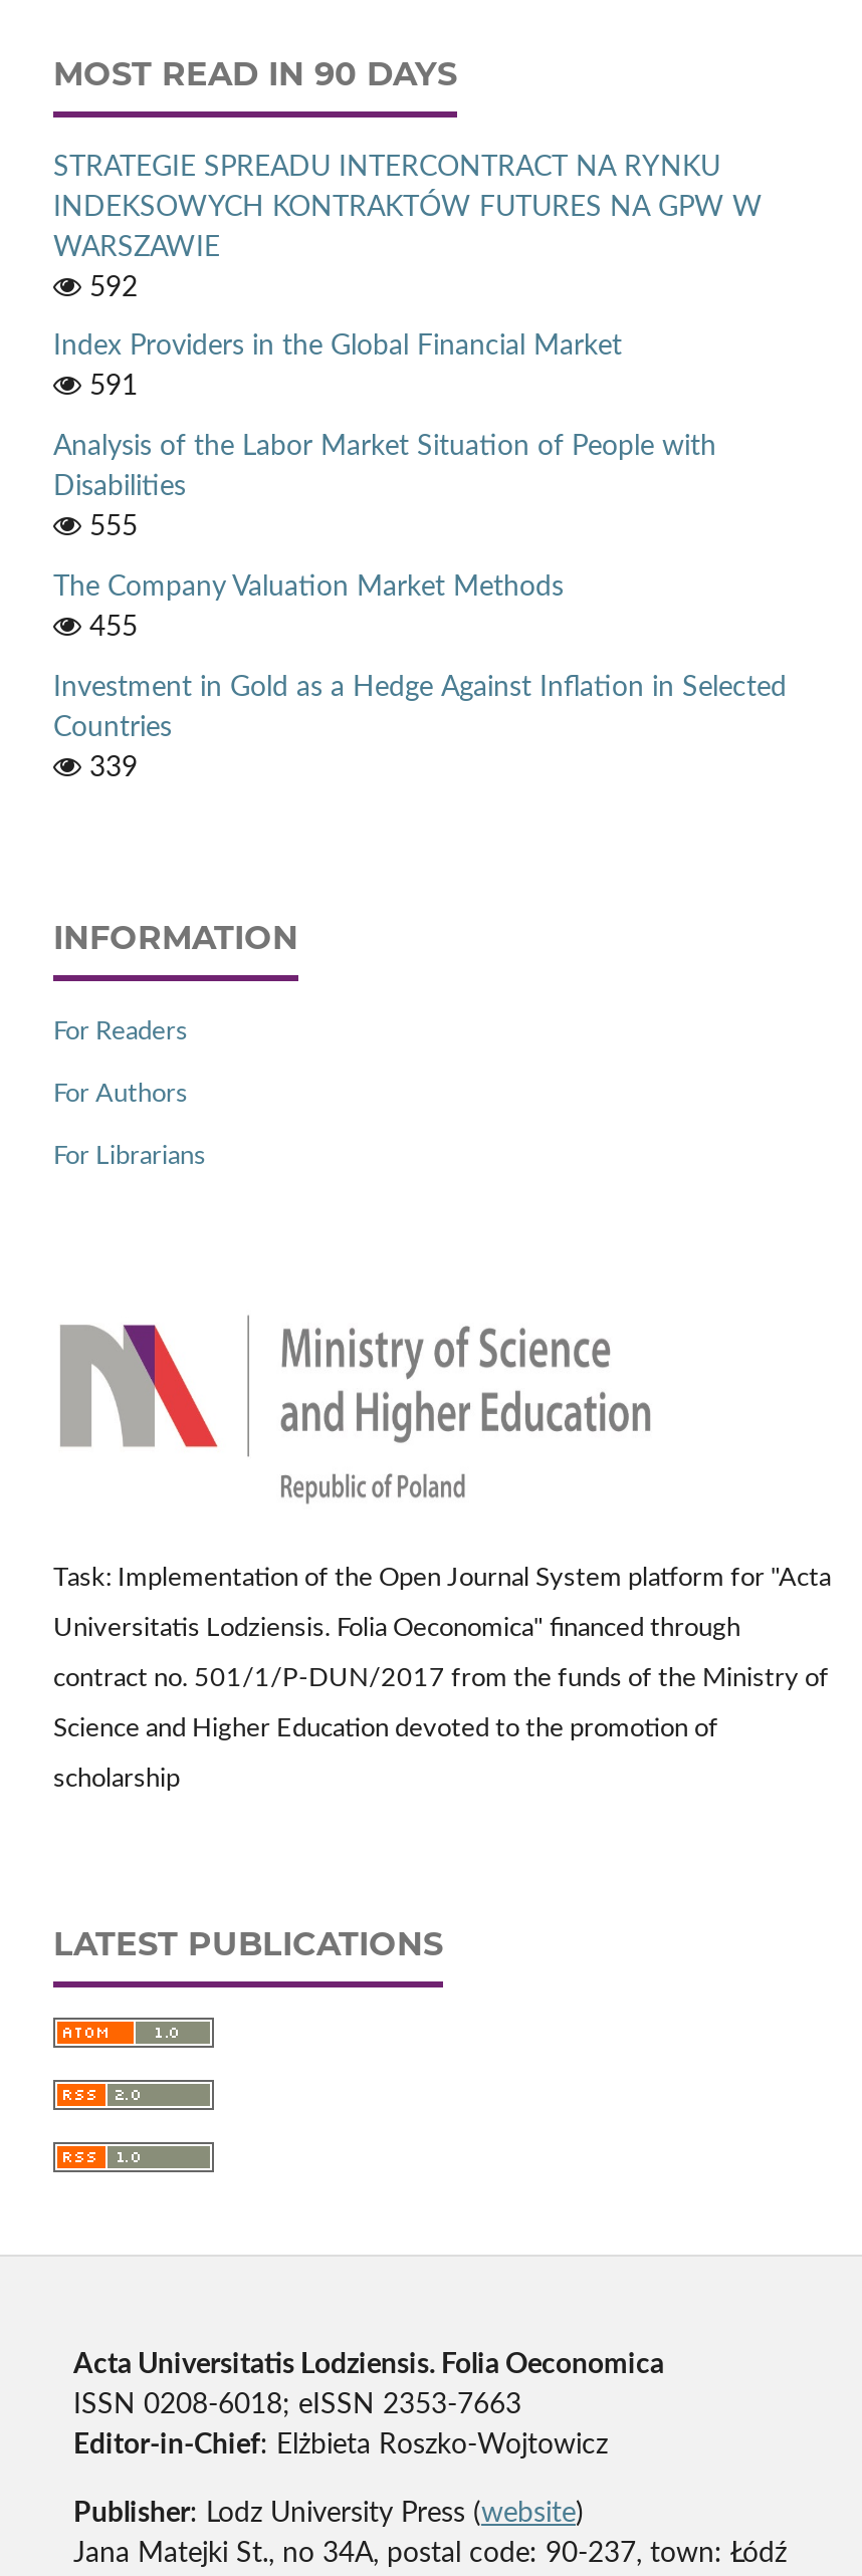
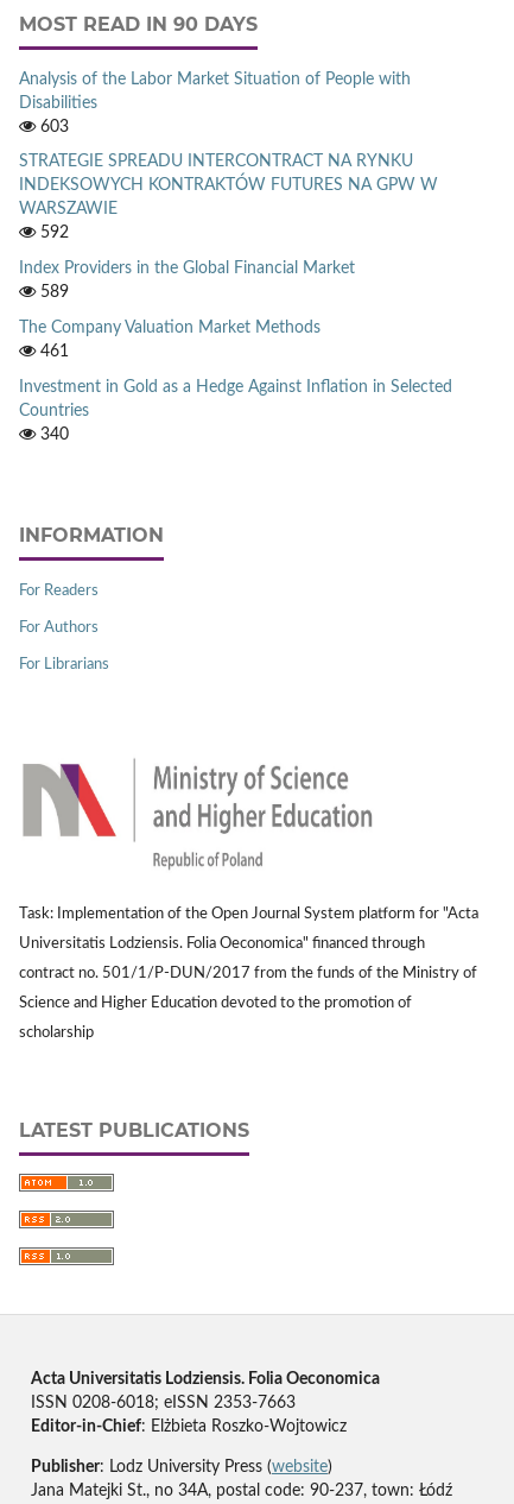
none -> [36,118,69,135] 603
moved [53,153,763,362] -> [19,154,438,277]: STRATEGIE SPREADU INTERCONTRACT NA RYNKU | INDEKSOWYCH KONTRAKTÓW FUTURES NA GPW W | WARSZAWIE | 592 | Index Providers in the Global Financial Market
[81,374,138,542] 591 | 555 -> [36,284,69,301] 589
moved [53,434,716,502] -> [19,71,411,111]: Analysis of the Labor Market Situation of People with | Disabilities
[81,614,138,643] 455 -> [36,344,69,360] 461
[81,755,138,783] 339 -> [36,427,69,444] 340

